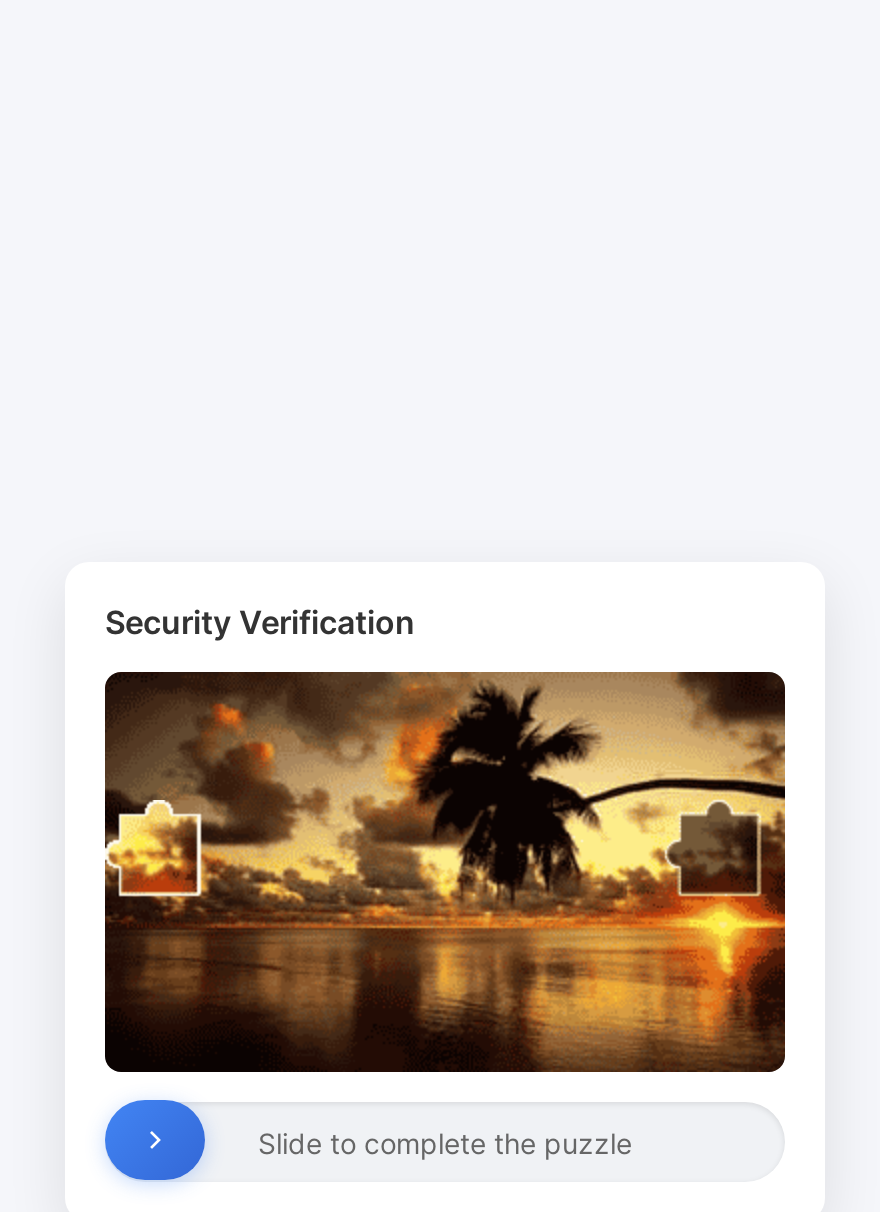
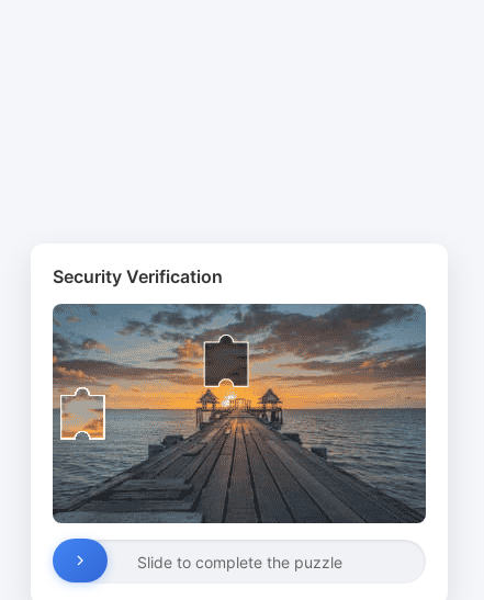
[103,670,787,1074] [image] -> [52,303,427,524] [image]

